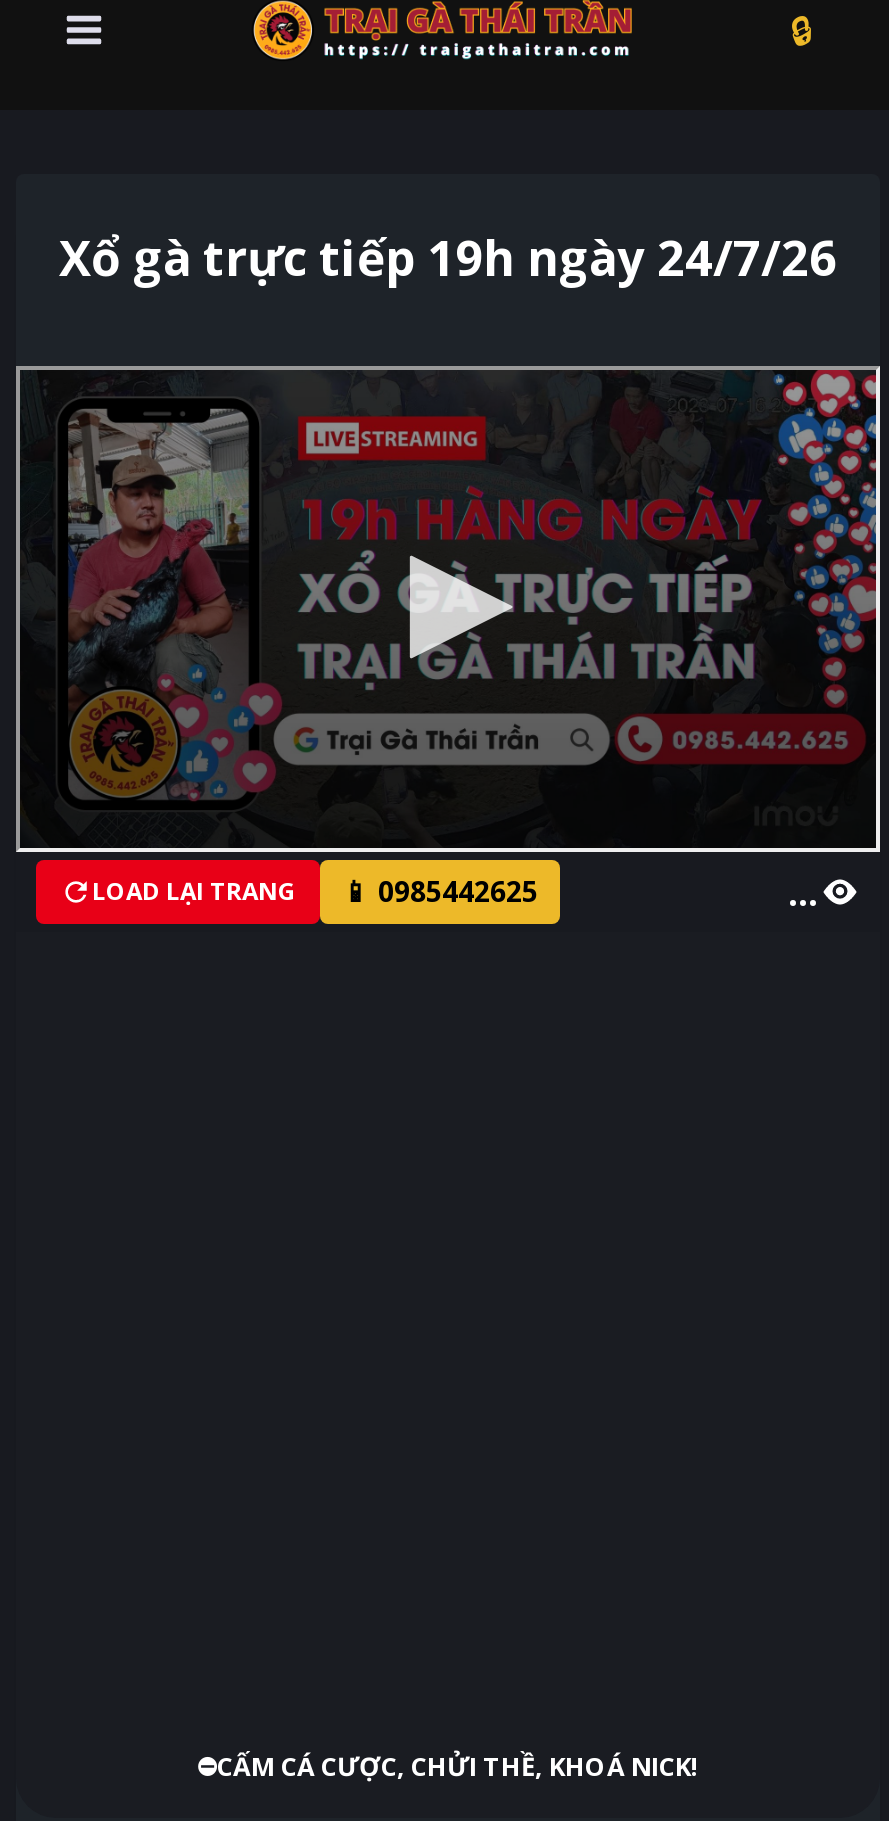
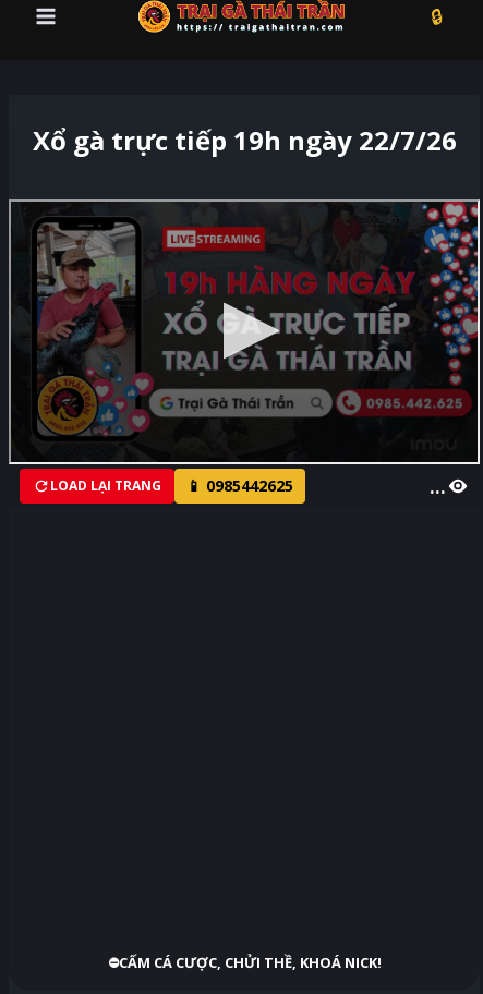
[59,224,837,290] Xổ gà trực tiếp 19h ngày 24/7/26 -> [32,122,456,158] Xổ gà trực tiếp 19h ngày 22/7/26

